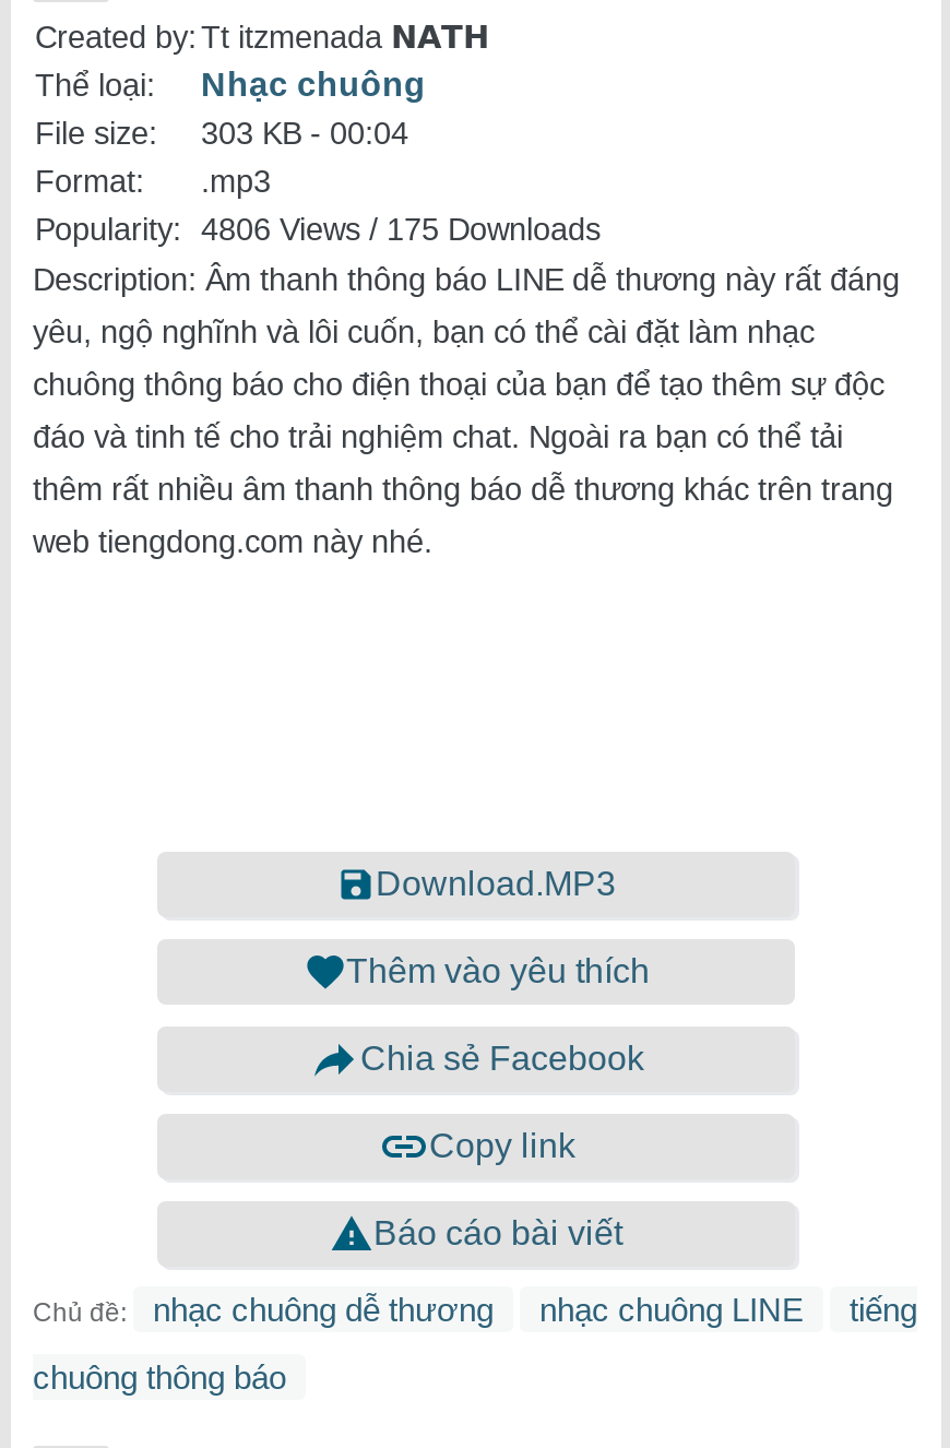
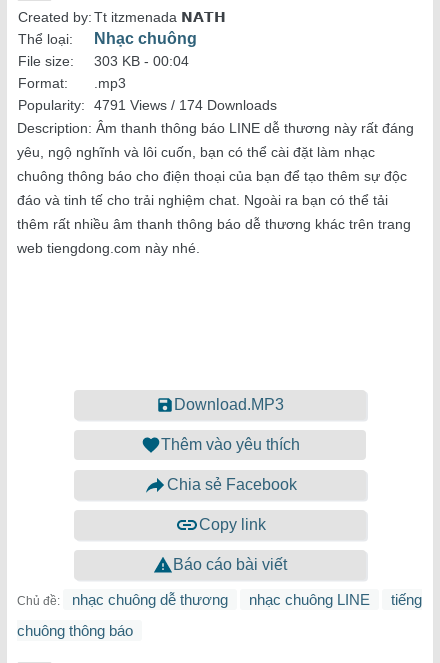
[35,212,601,247] Popularity: 4806 Views / 175 Downloads -> [18,97,277,113] Popularity: 4791 Views / 174 Downloads

